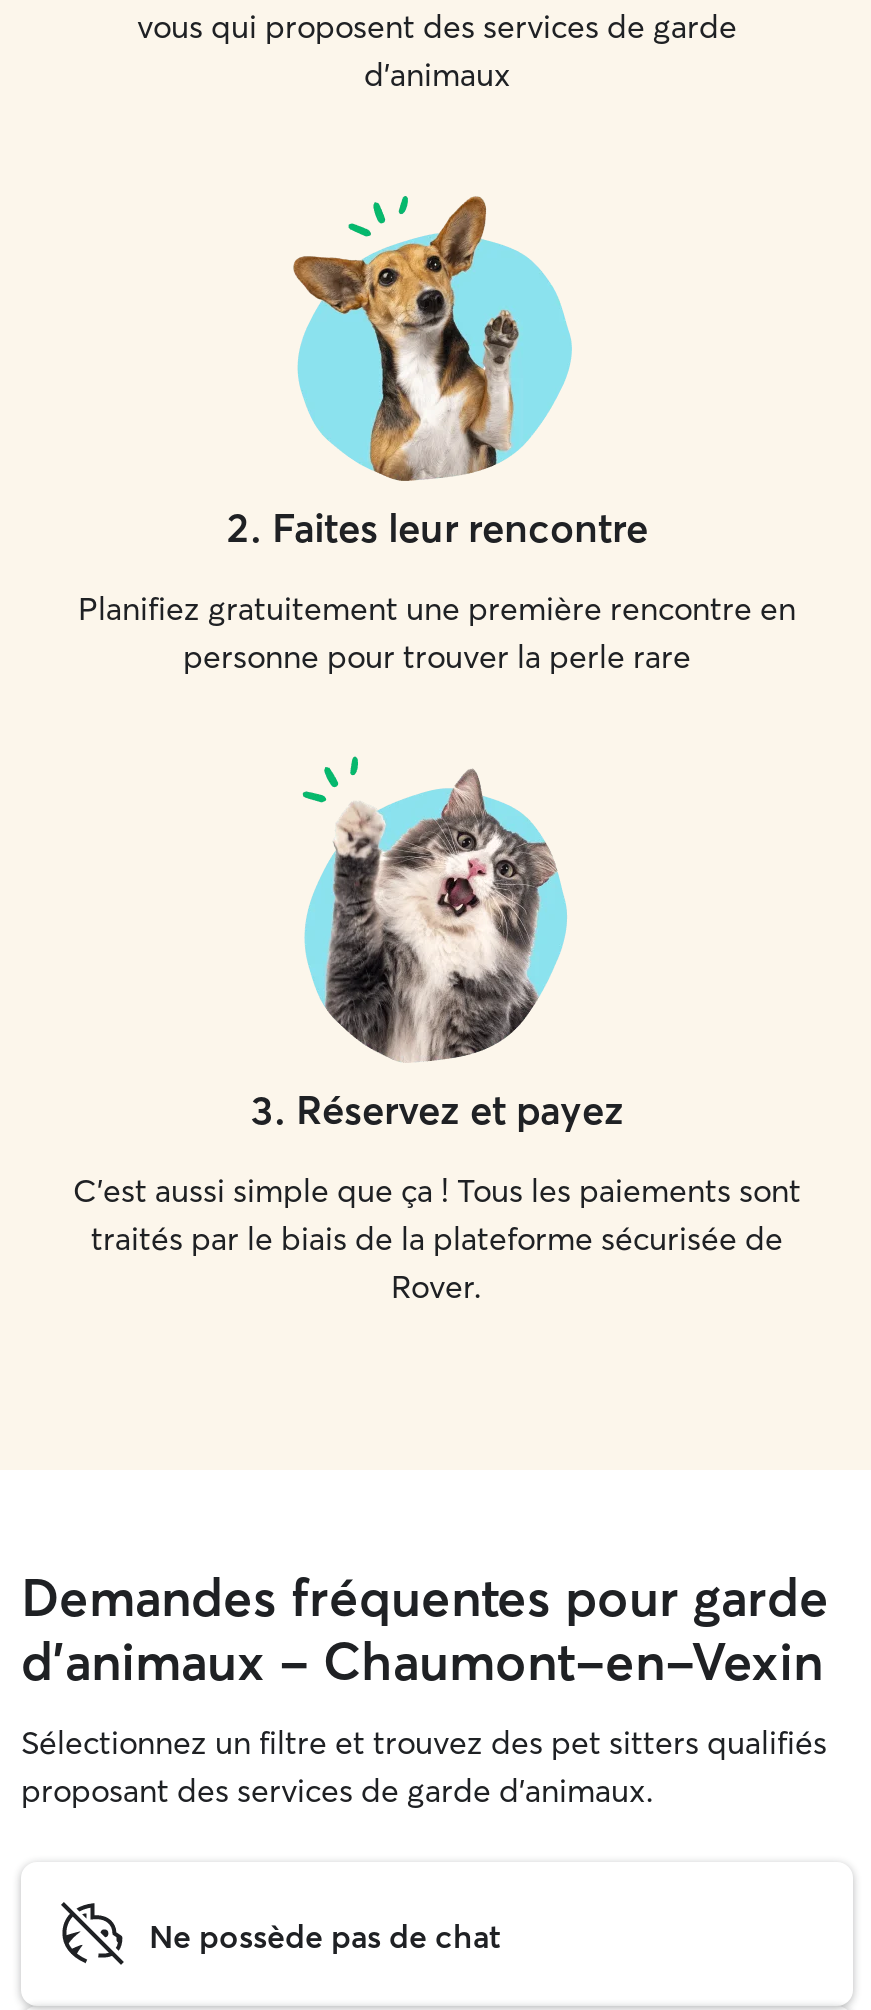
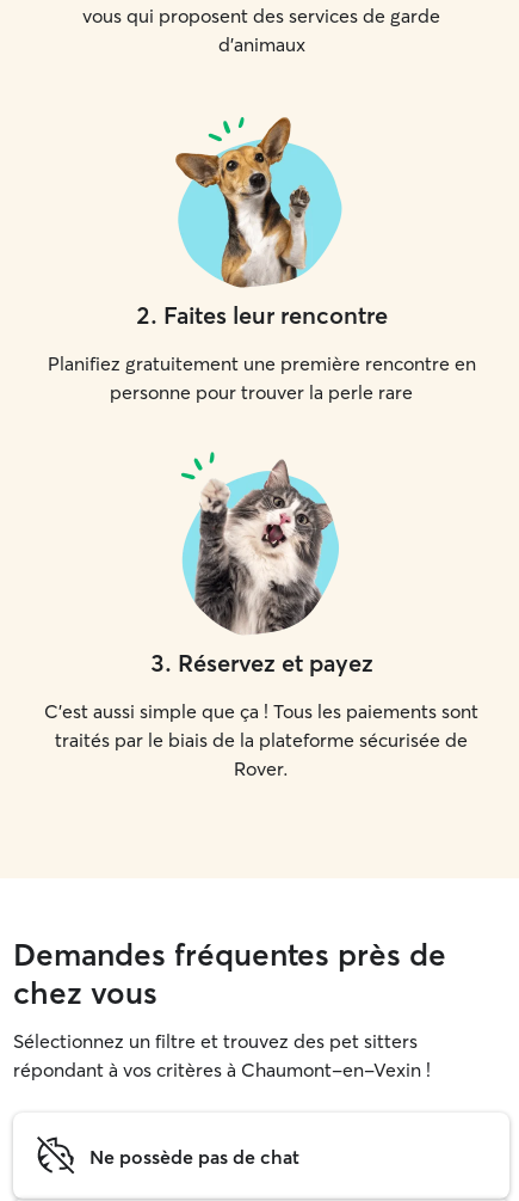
[21,1566,829,1810] Demandes fréquentes pour garde | d'animaux - Chaumont-en-Vexin | Sélectionnez un filtre et trouvez des pet sitters qualifiés | proposant des services de garde d'animaux. -> [13,936,446,1081] Demandes fréquentes près de | chez vous | Sélectionnez un filtre et trouvez des pet sitters | répondant à vos critères à Chaumont-en-Vexin !

